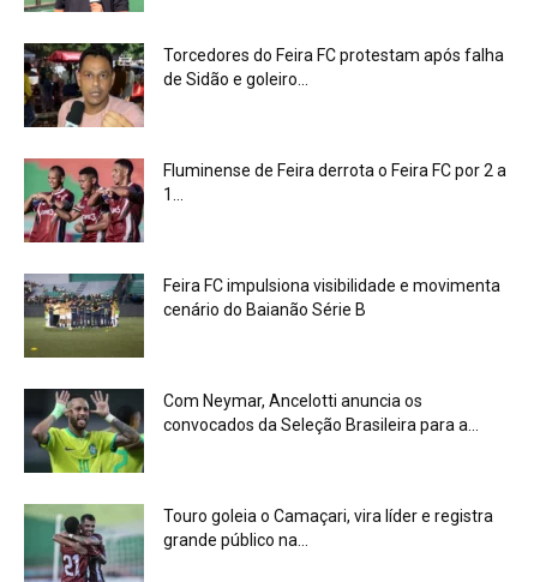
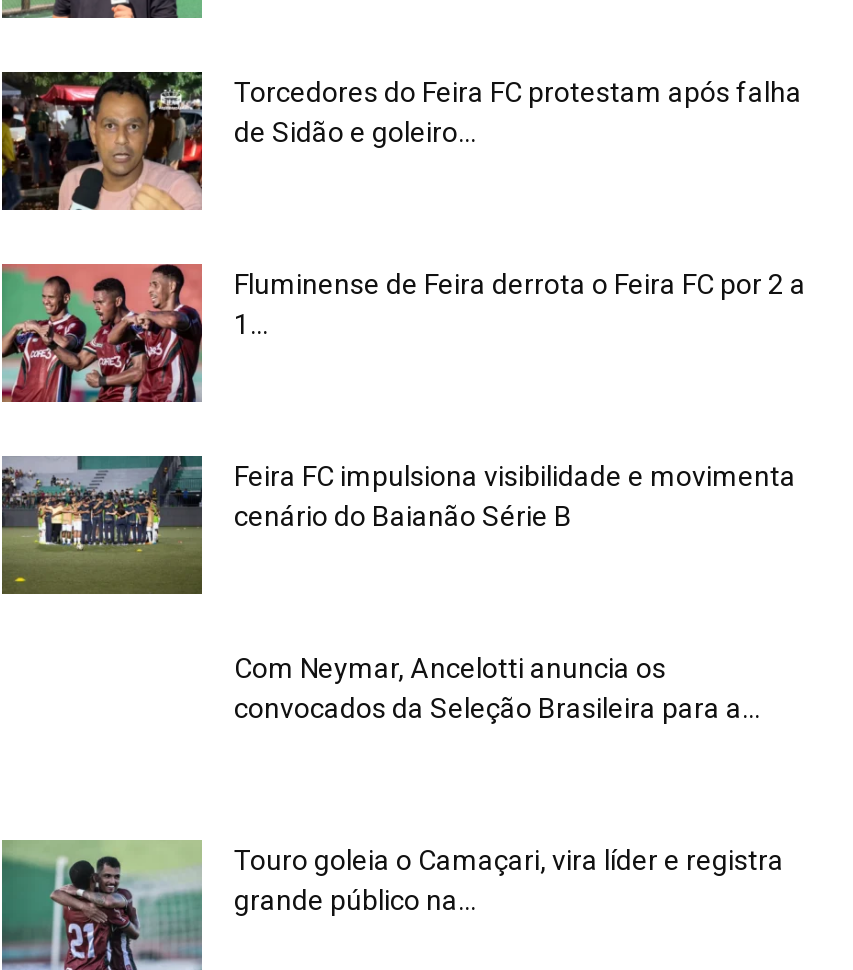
[23,388,145,474] [image] -> none

